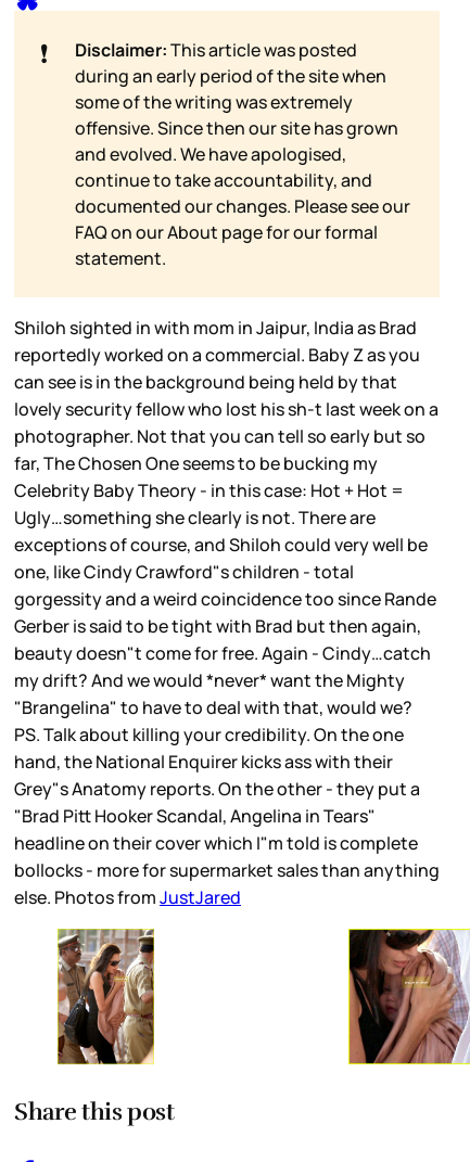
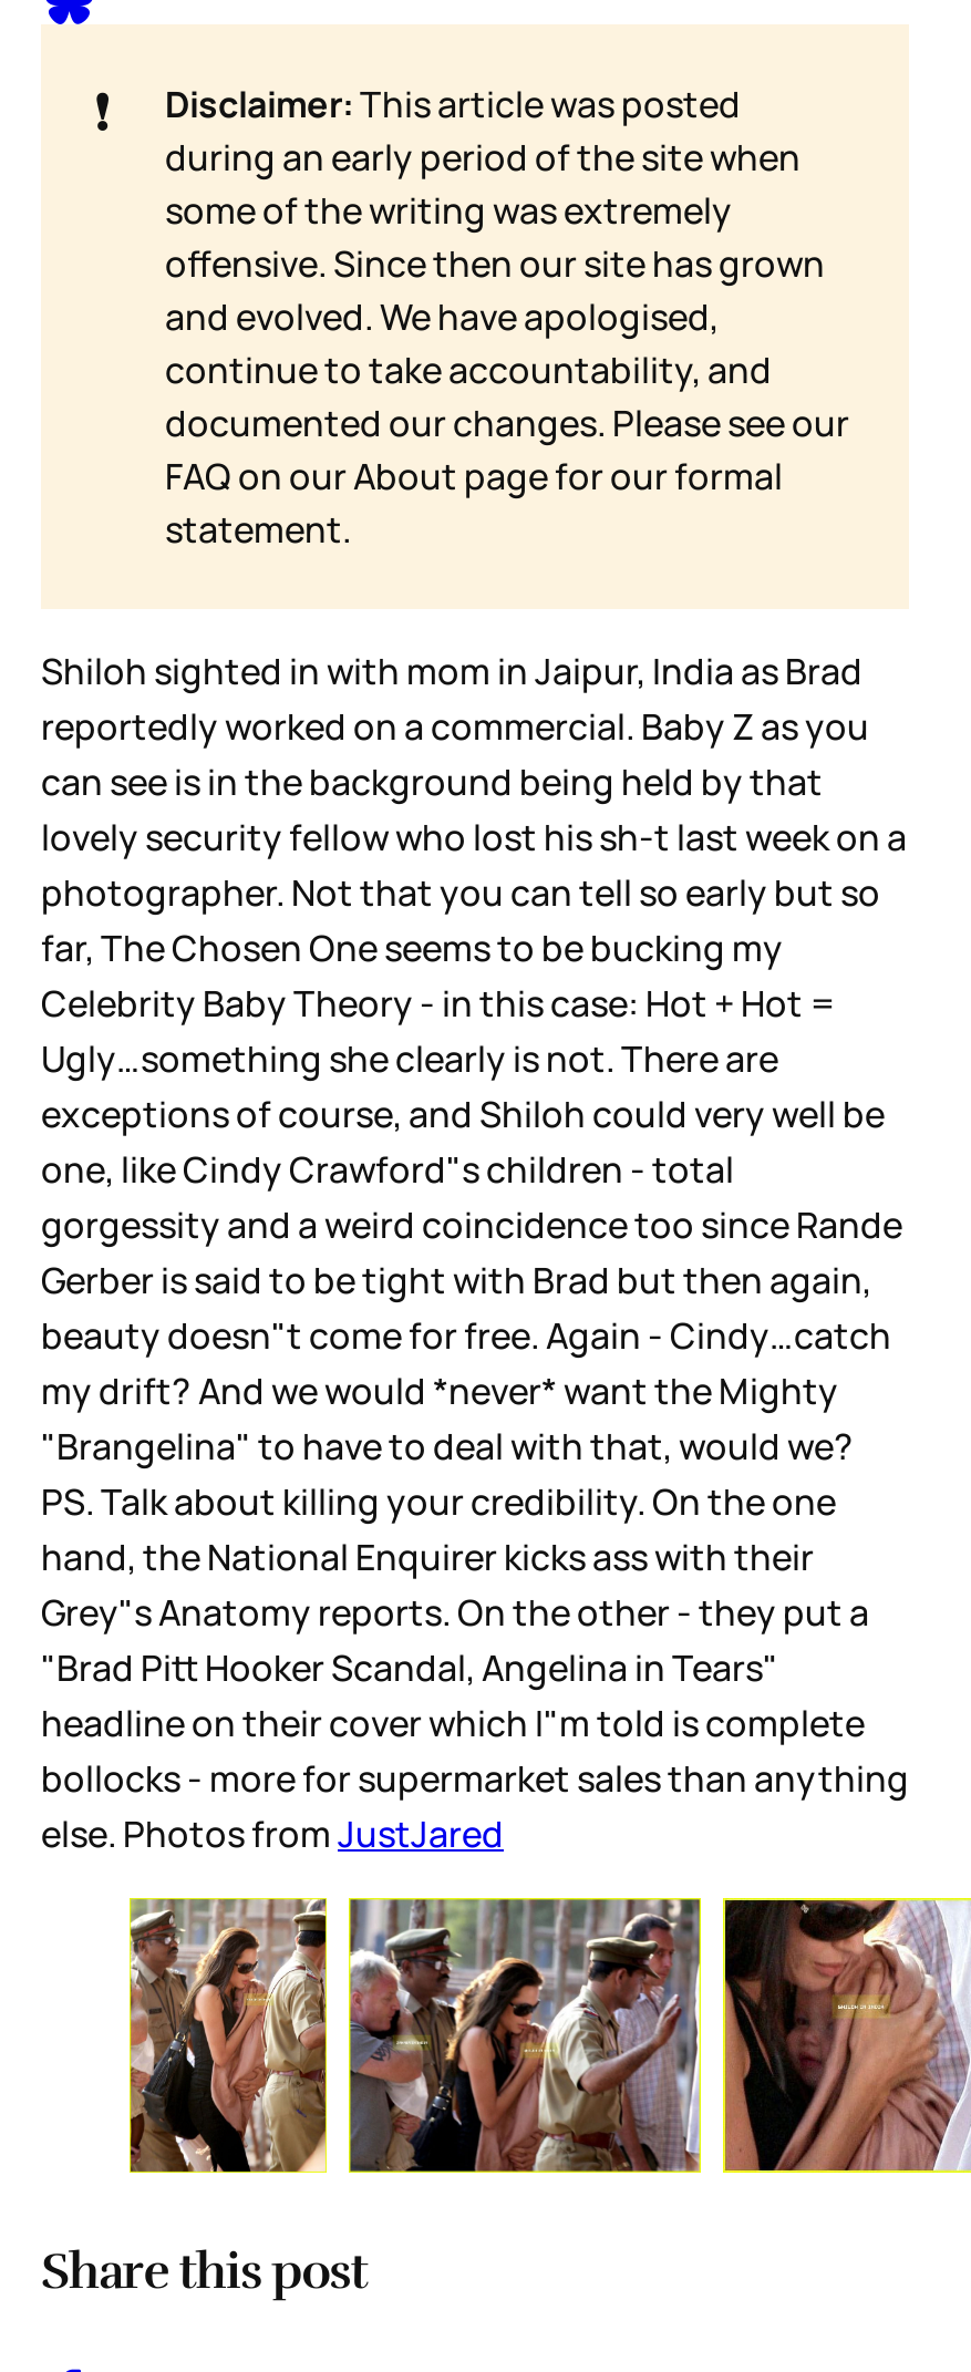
none -> [347,1896,703,2175] [image]

